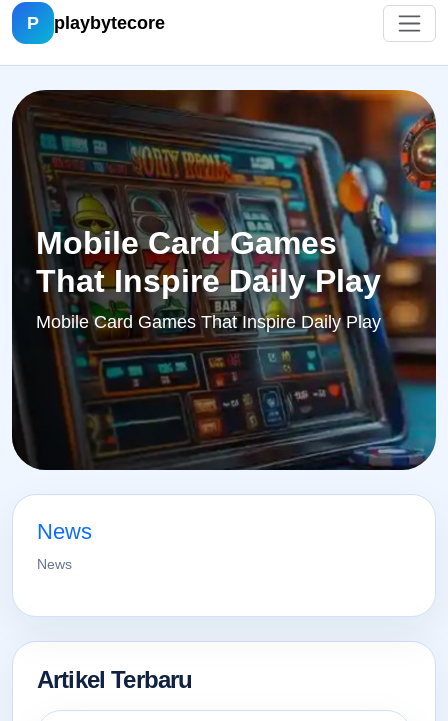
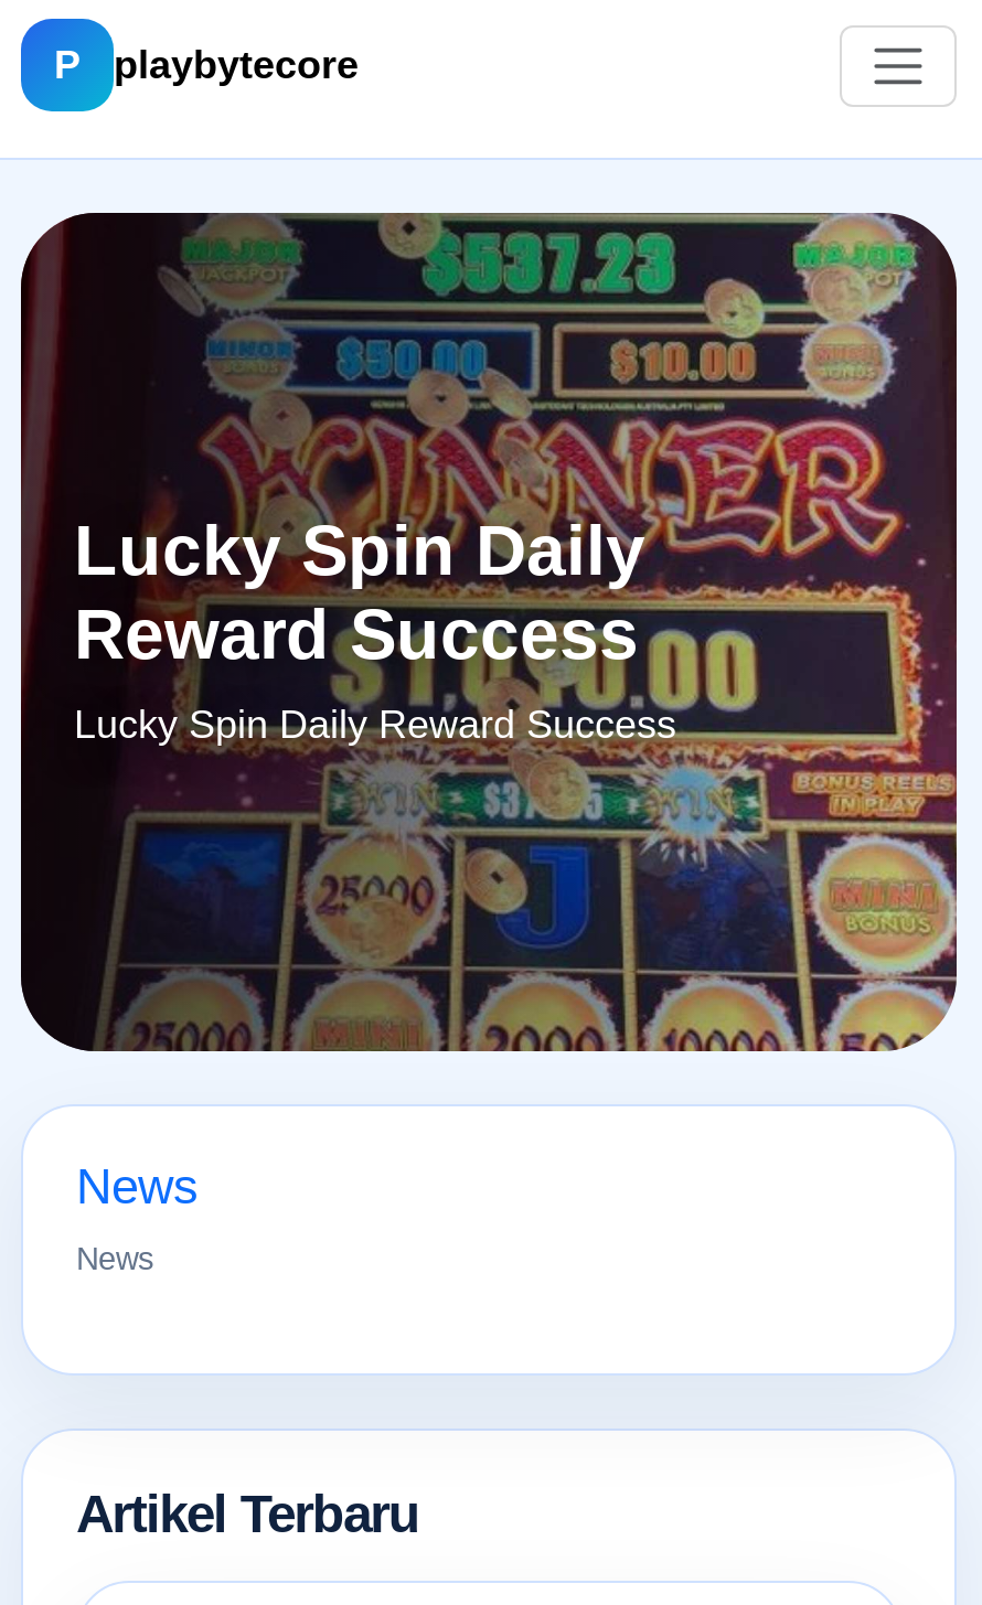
[12,89,437,471] [image] | Mobile Card Games | That Inspire Daily Play | Mobile Card Games That Inspire Daily Play -> [21,211,959,1053] [image] | Lucky Spin Daily | Reward Success | Lucky Spin Daily Reward Success

